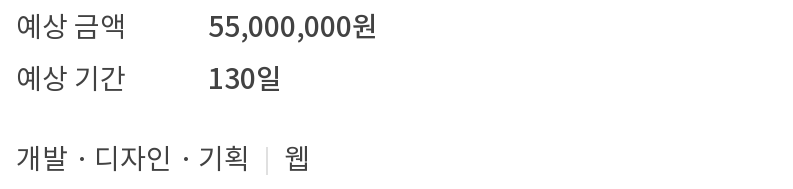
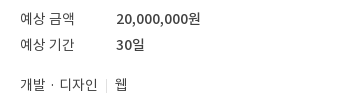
[208,9,378,45] 55,000,000원 -> [116,10,201,28] 20,000,000원
[208,61,282,97] 130일 -> [116,36,145,54] 30일
[16,141,250,177] 개발 · 디자인 · 기획 -> [20,76,98,94] 개발 · 디자인

